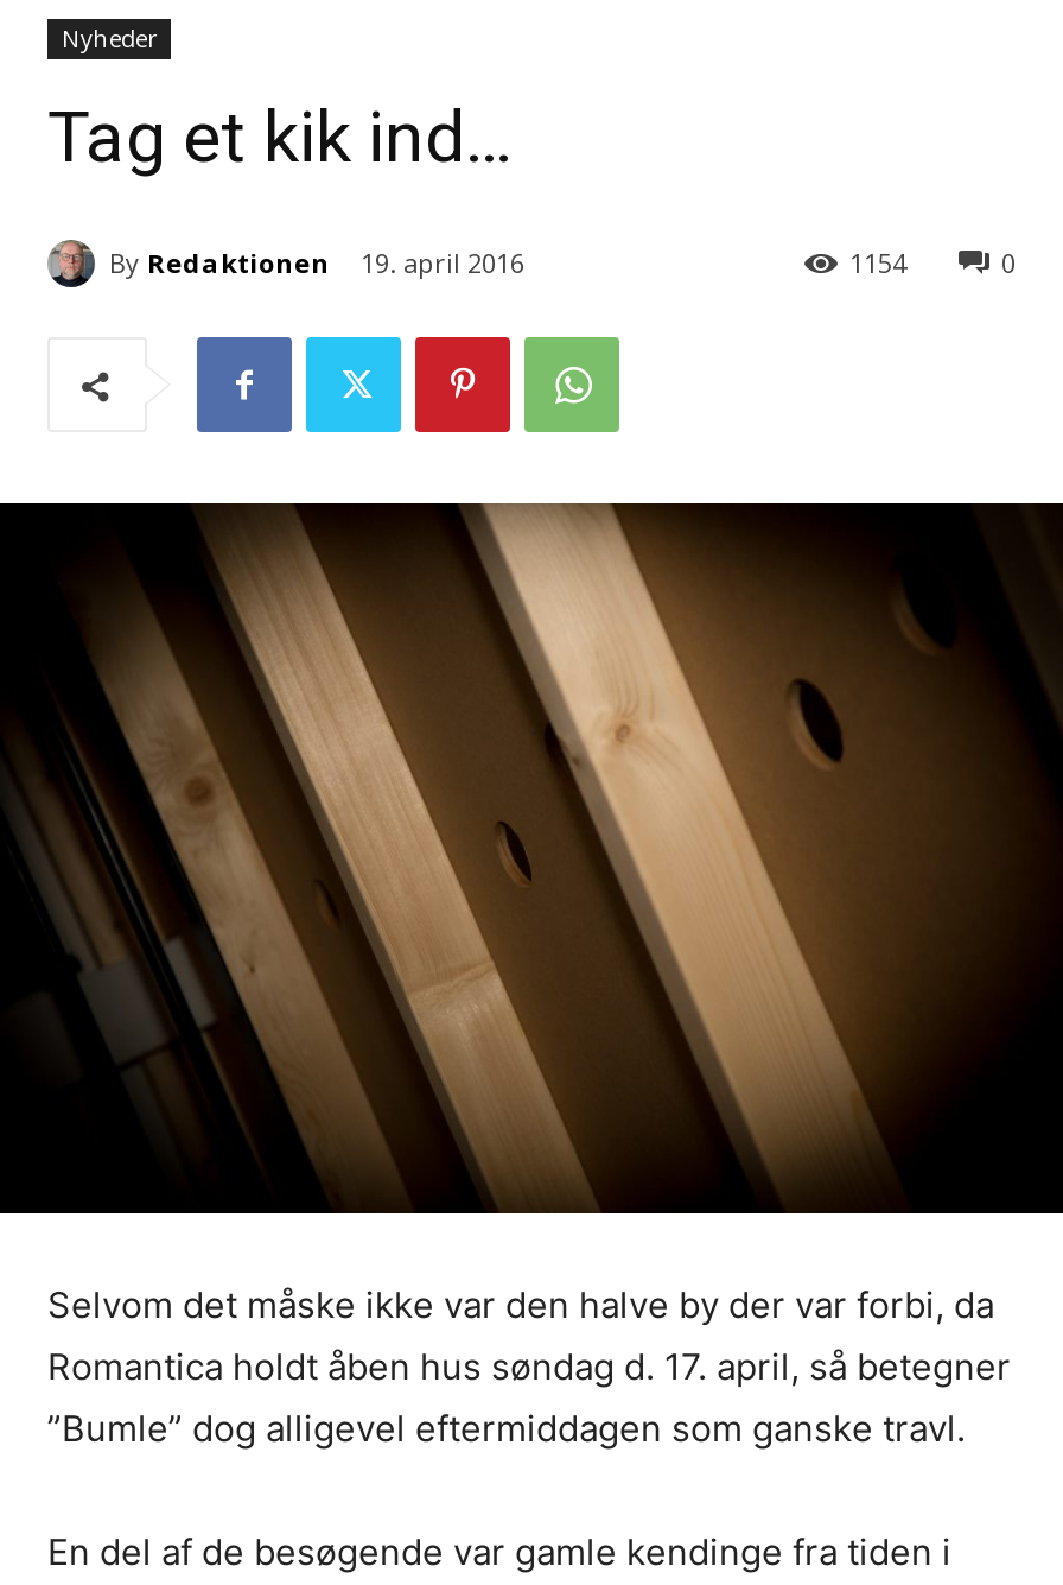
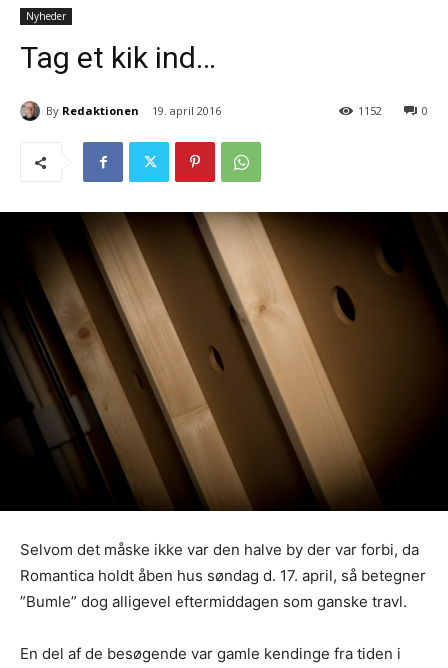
[849,245,906,280] 1154 -> [358,103,382,118] 1152

